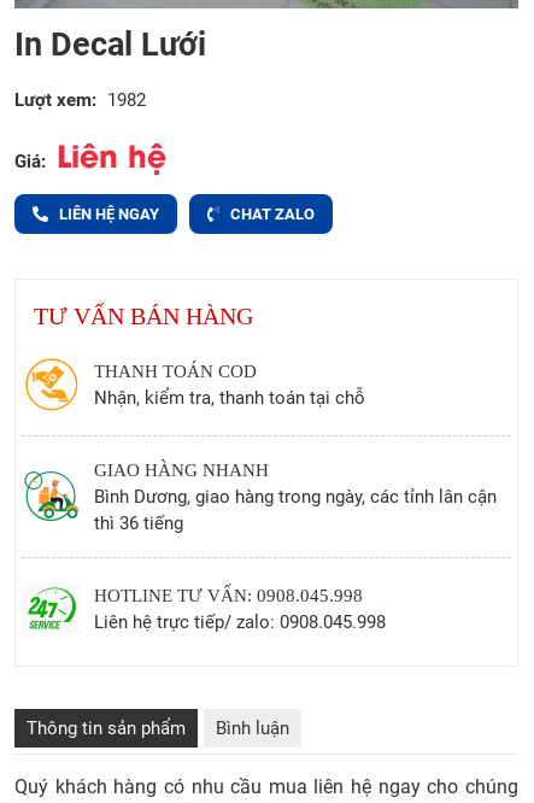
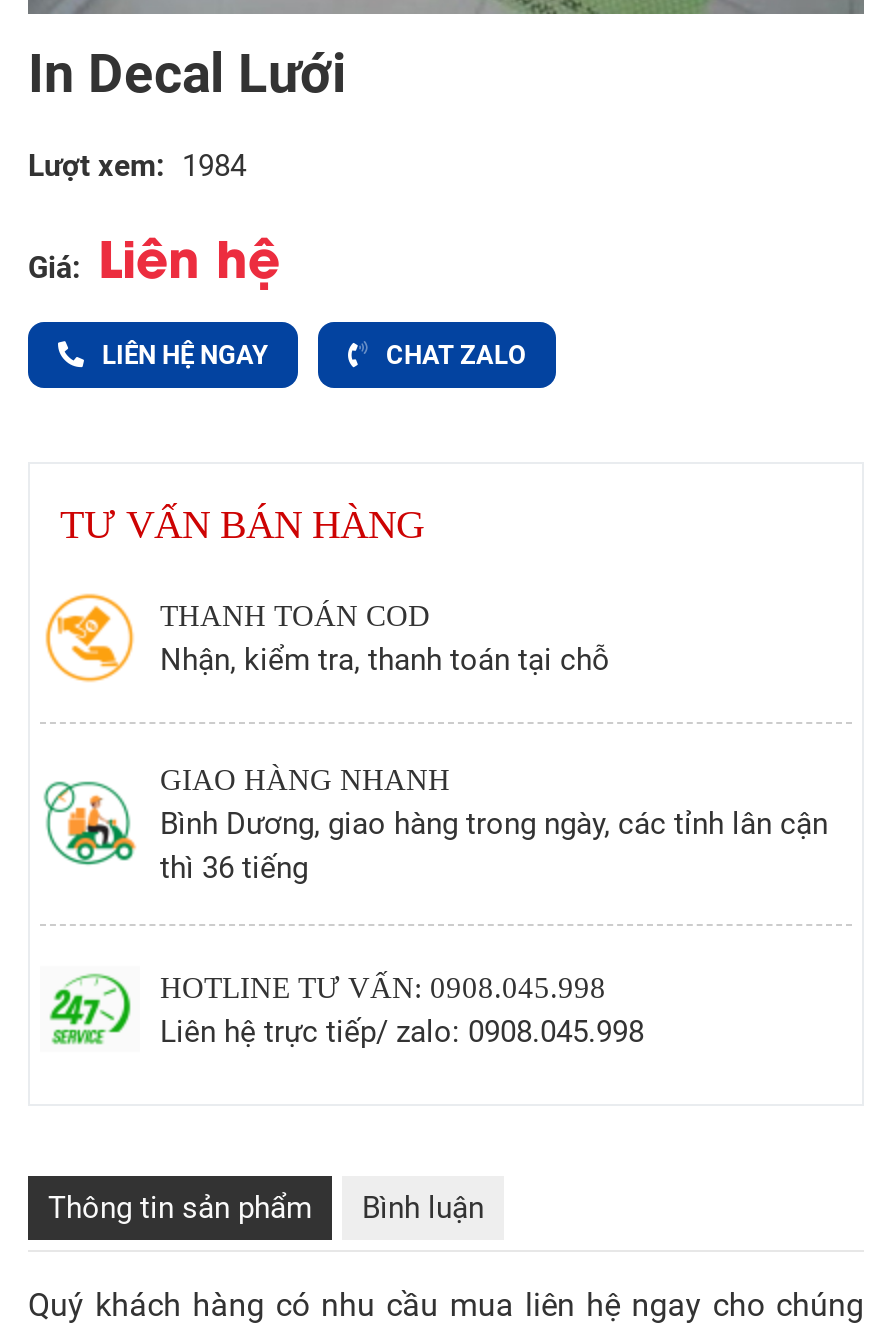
[14,89,146,111] Lượt xem: 1982 -> [28,148,246,184] Lượt xem: 1984

